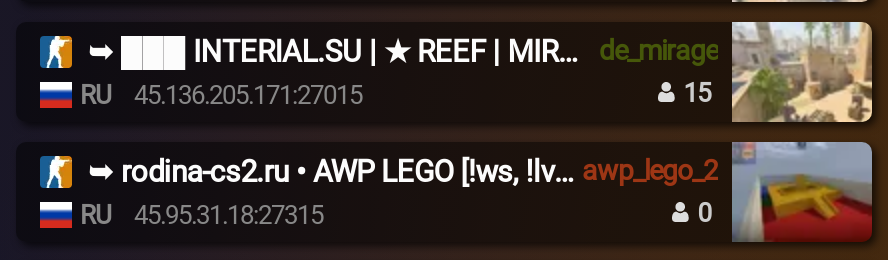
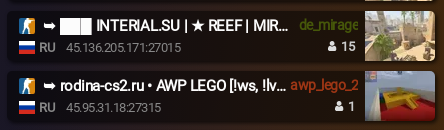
[692,198,711,228] 0 -> [345,99,354,114] 1

